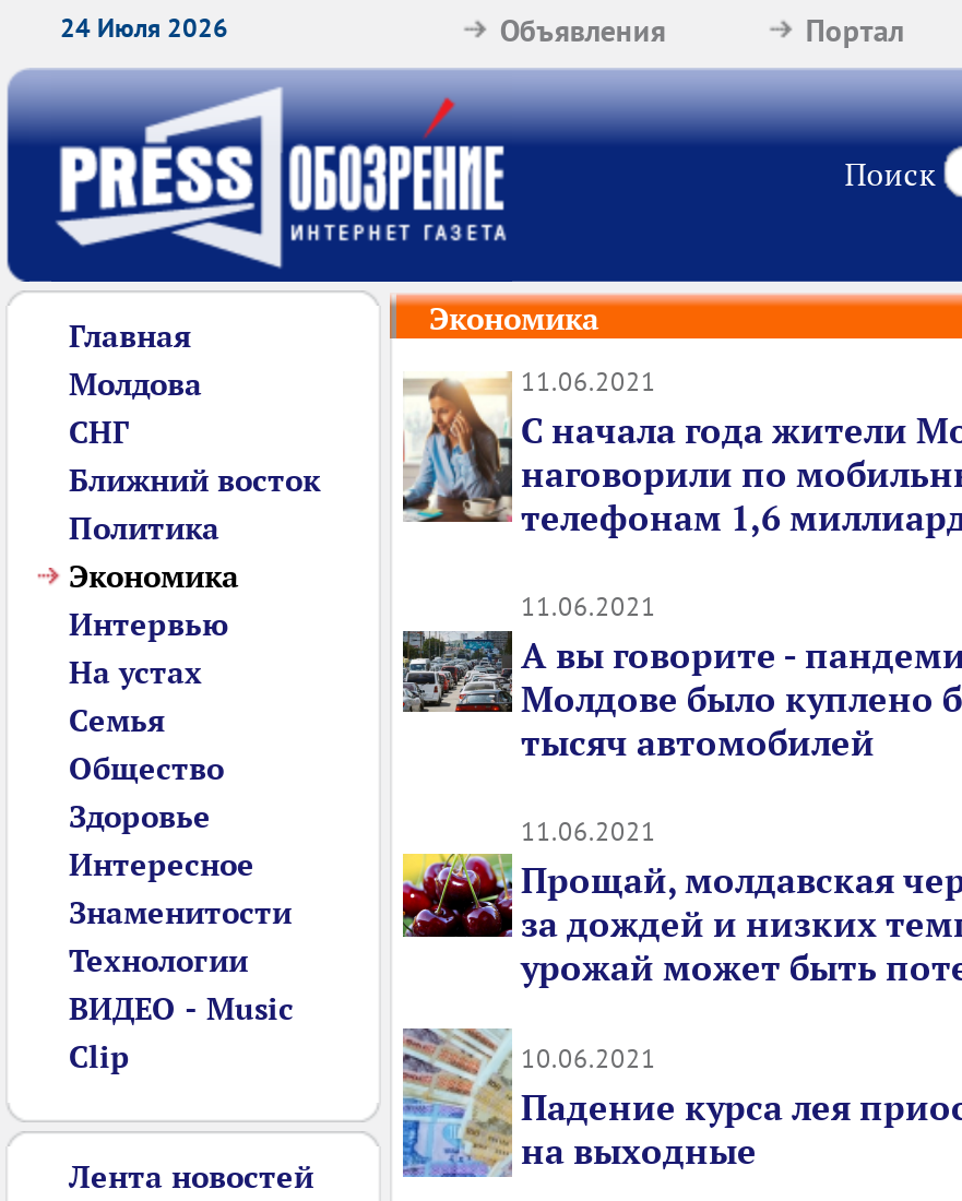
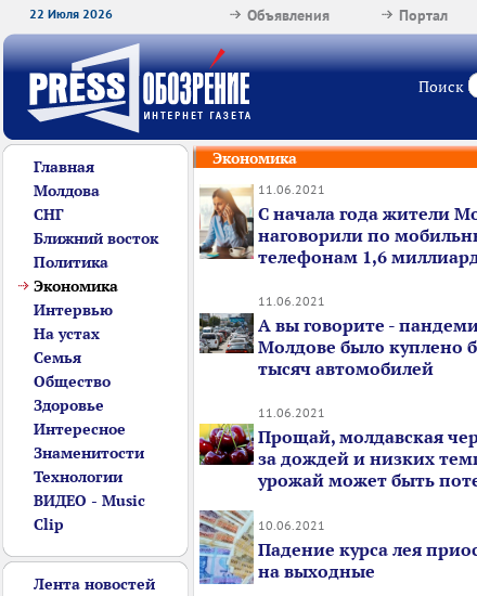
[60,11,228,44] 24 Июля 2026 -> [29,5,113,22] 22 Июля 2026

